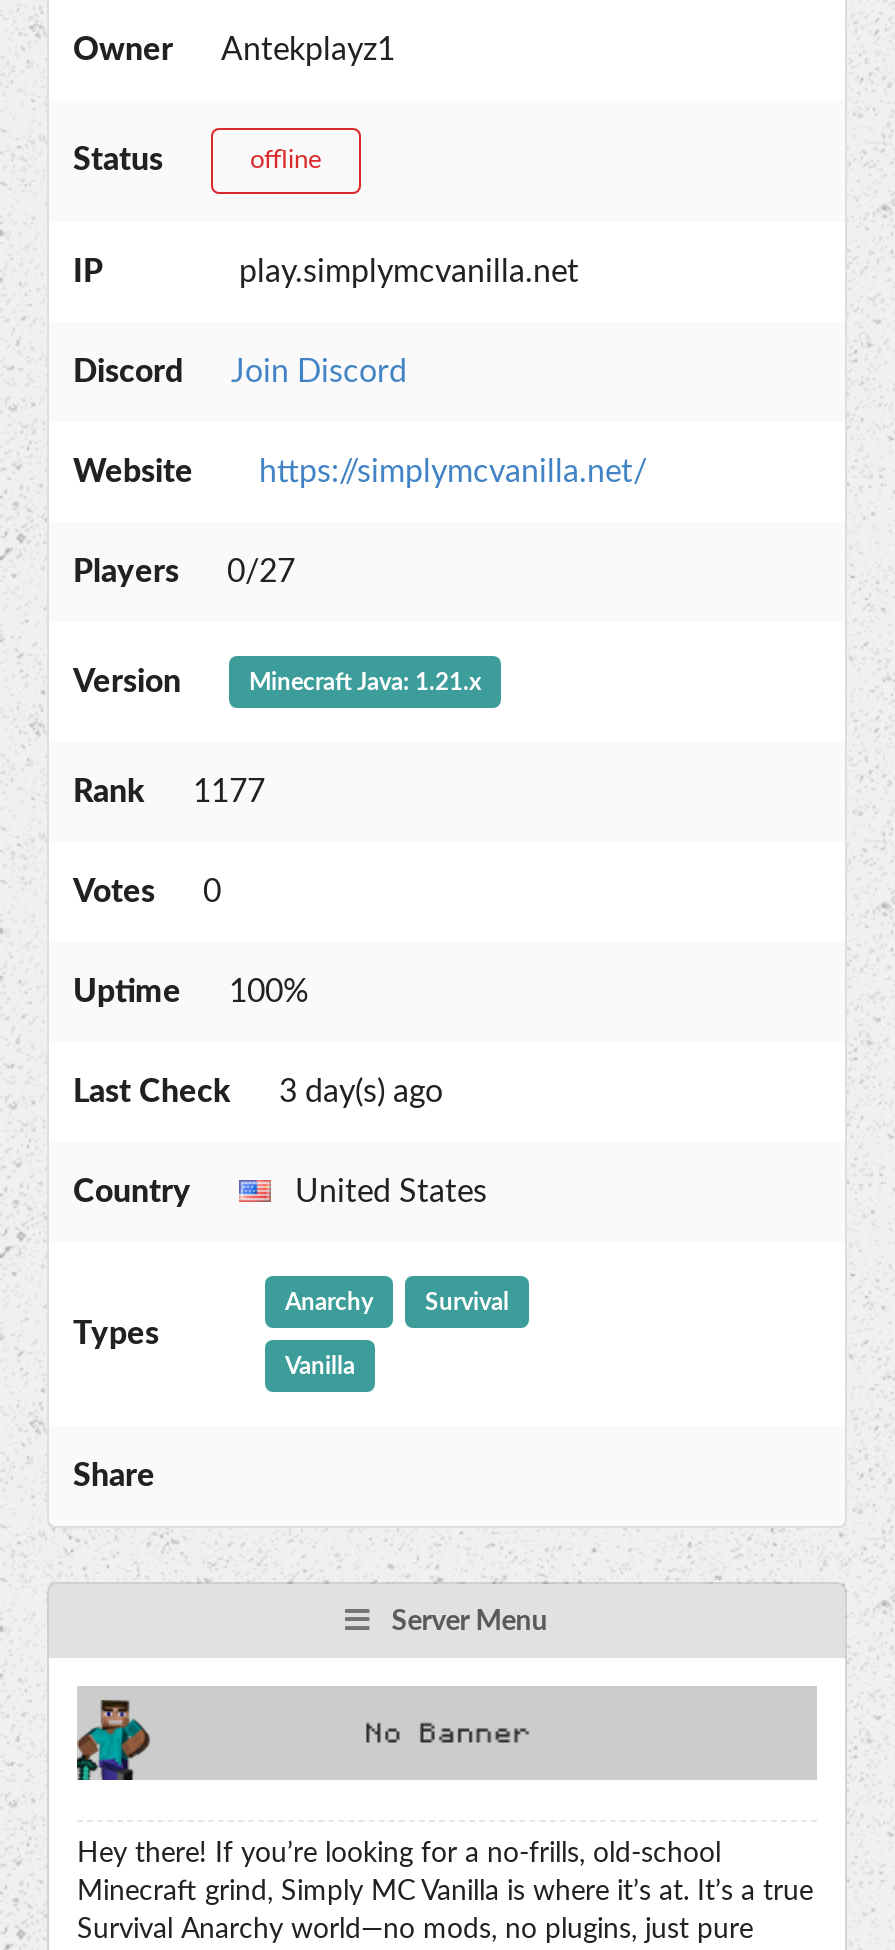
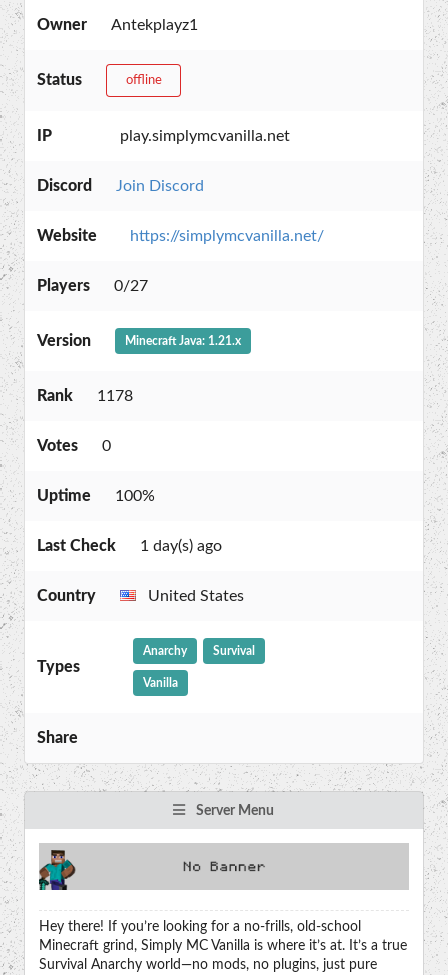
[73,776,265,808] Rank 1177 -> [37,388,133,404] Rank 1178
[73,1076,443,1108] Last Check 3 day(s) ago -> [37,538,222,554] Last Check 1 day(s) ago

